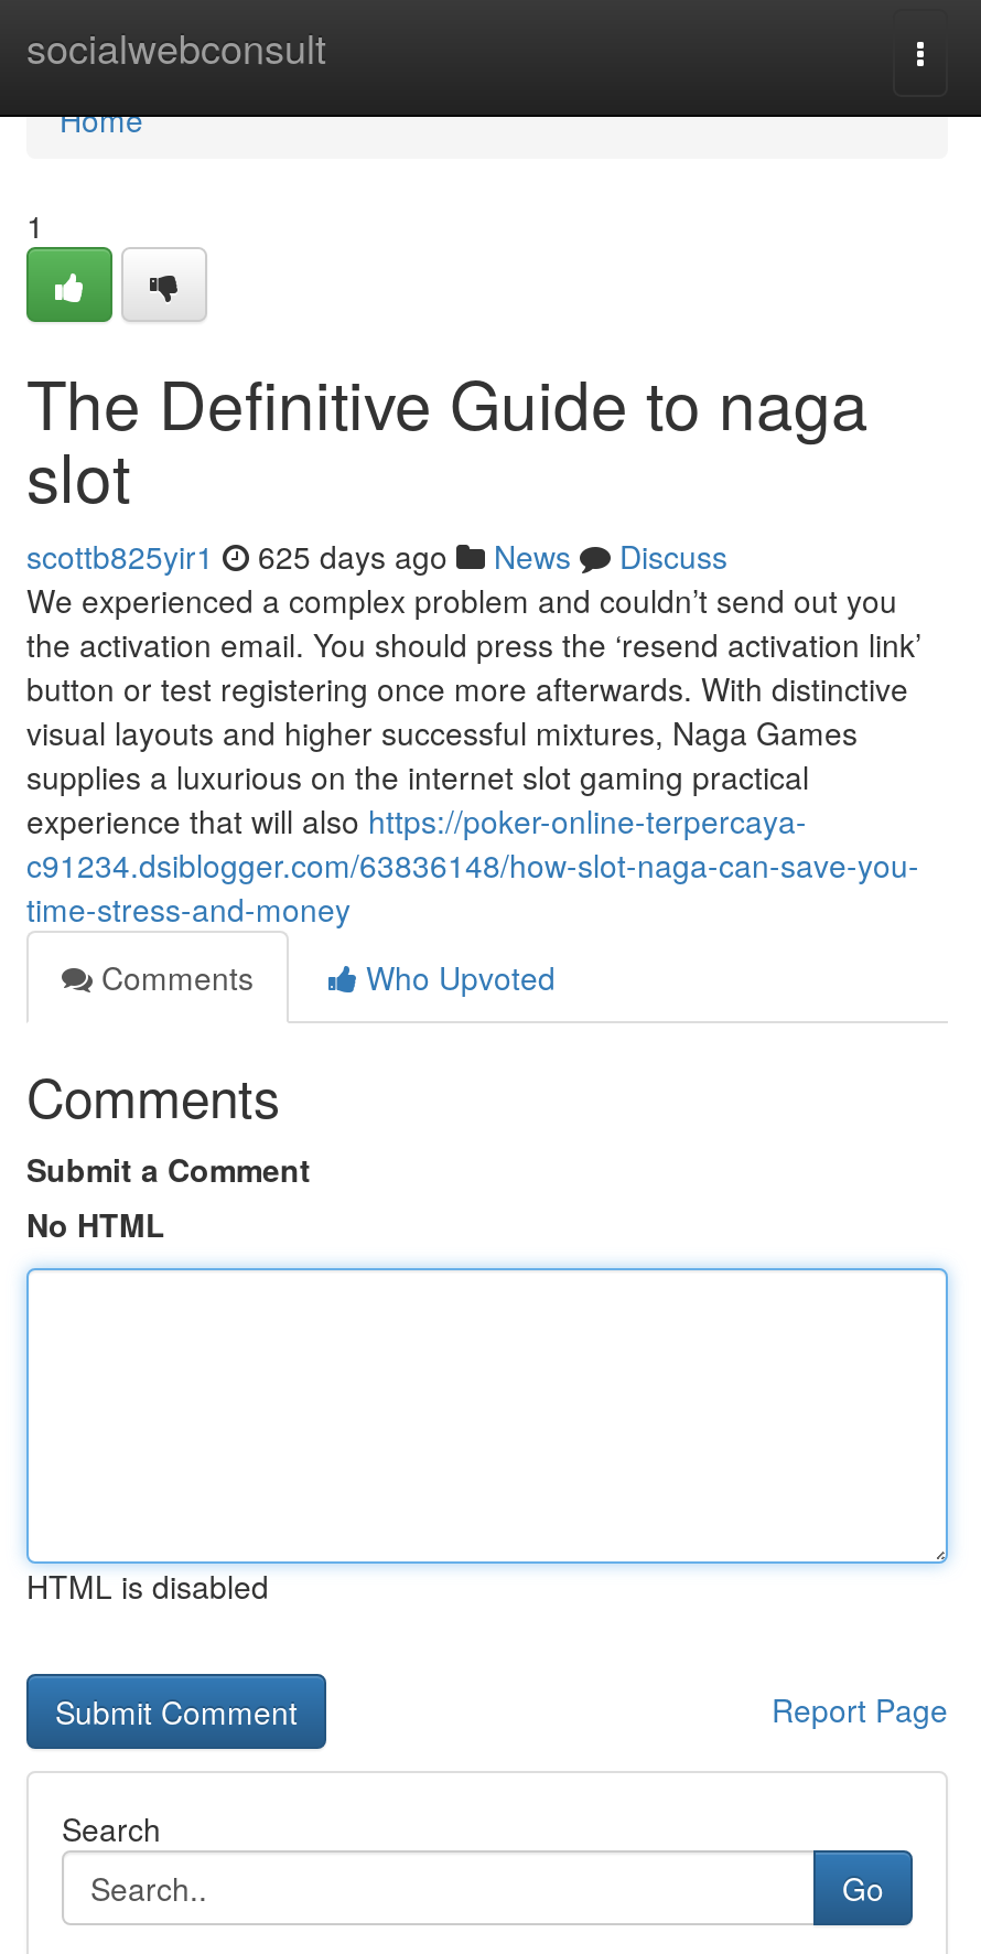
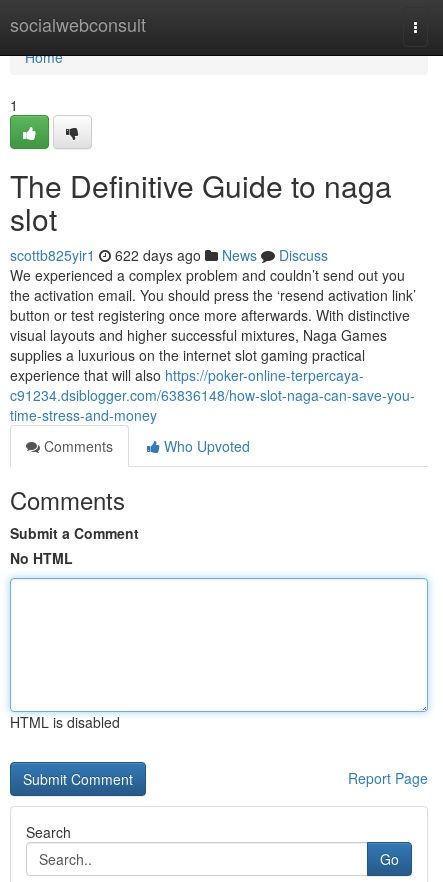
[26,534,727,578] scottb825yir1 625 days ago News Discuss -> [10,245,328,265] scottb825yir1 622 days ago News Discuss

